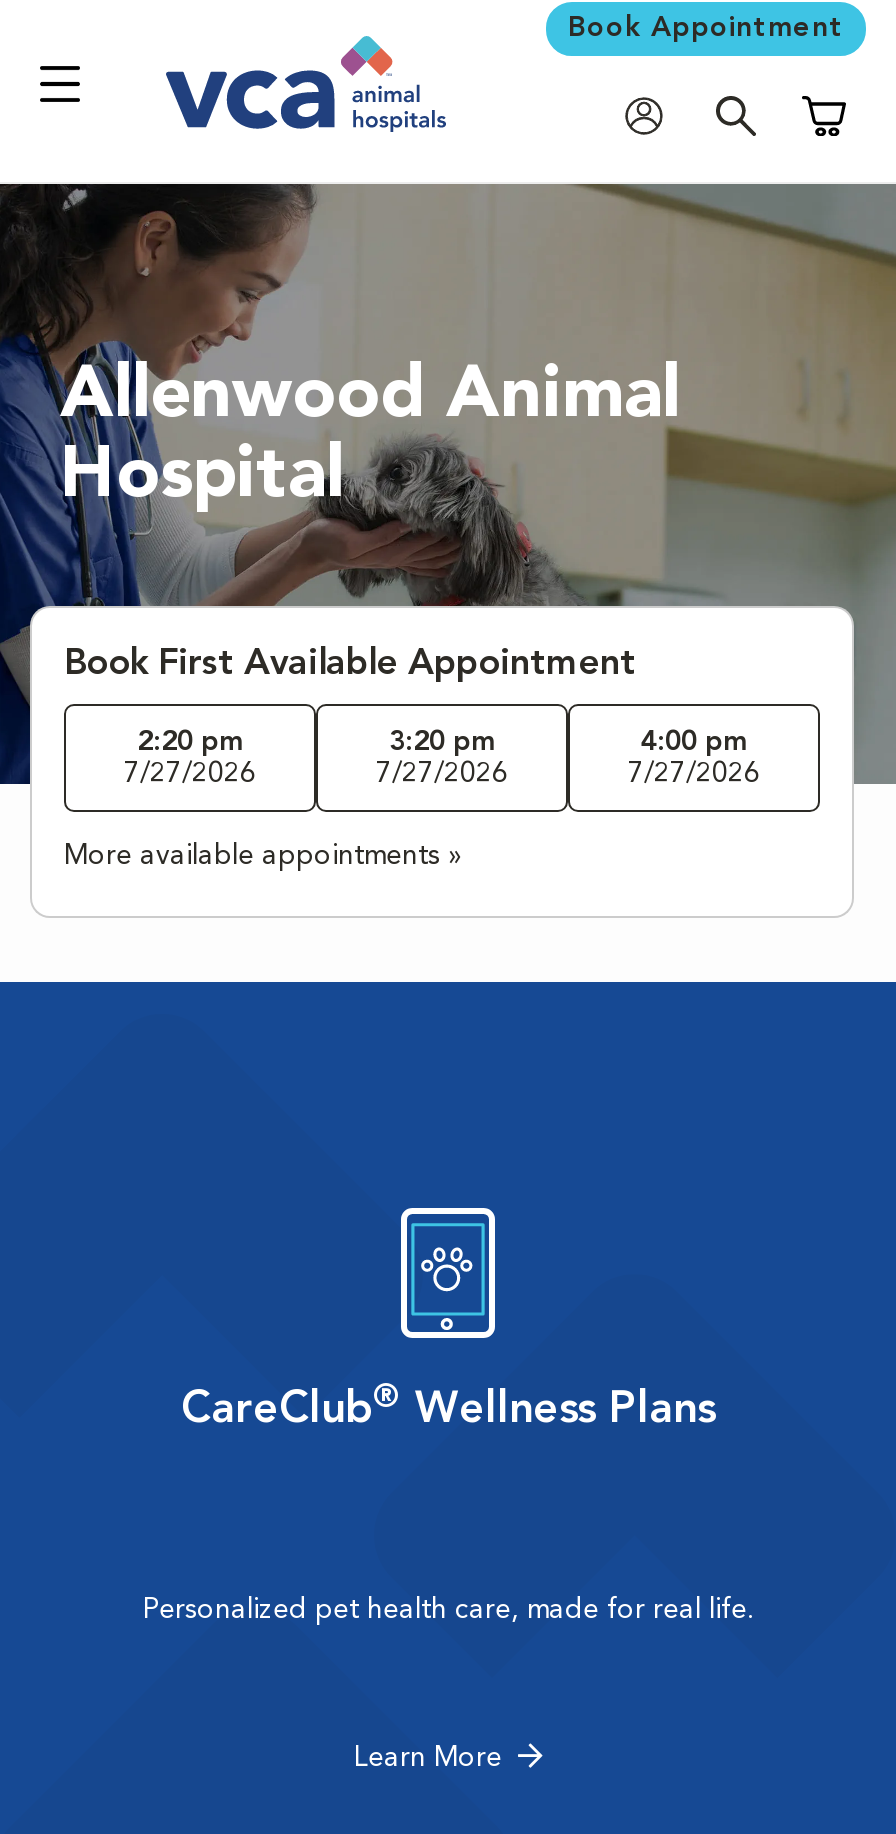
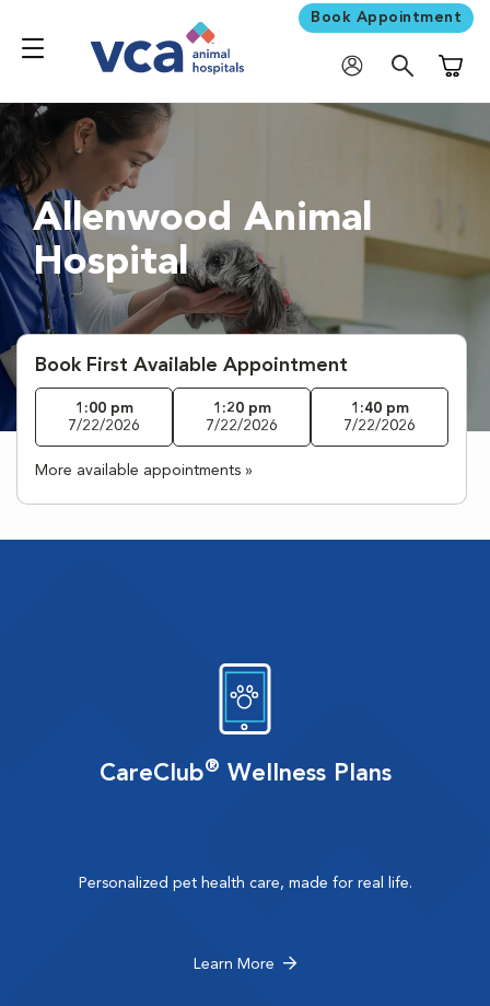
[137,728,243,756] 2:20 pm -> [75,401,133,416] 1:00 pm
[389,728,495,756] 3:20 pm -> [213,401,271,416] 1:20 pm
[641,728,747,756] 4:00 pm -> [351,401,409,416] 1:40 pm
[124,760,256,788] 7/27/2026 -> [68,418,140,434] 7/22/2026
[376,760,508,788] 7/27/2026 -> [206,418,278,434] 7/22/2026
[628,760,760,788] 7/27/2026 -> [343,418,416,434] 7/22/2026

